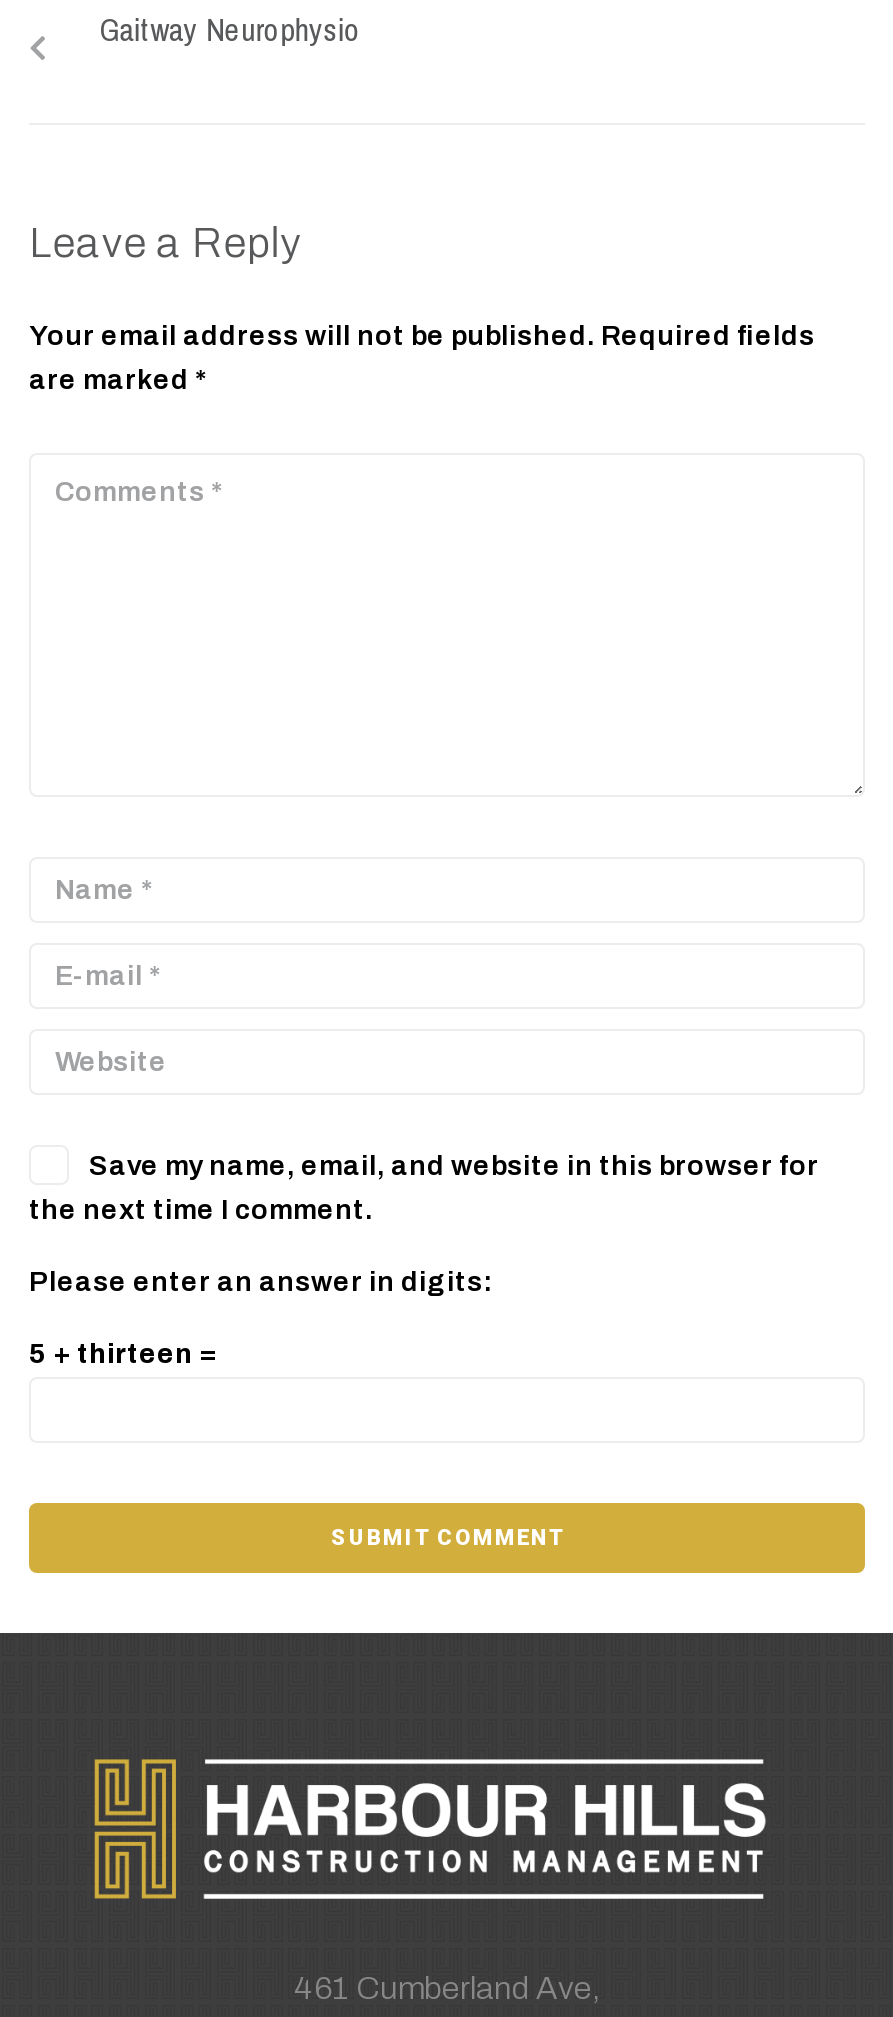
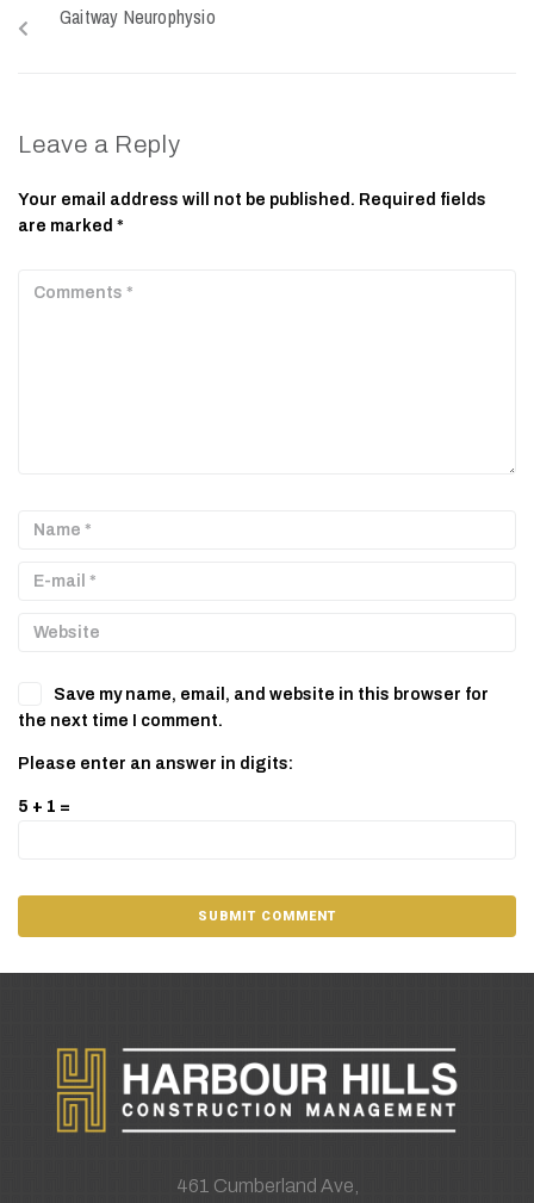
[29,1338,217,1368] 5 + thirteen = -> [18,798,70,816] 5 + 1 =

